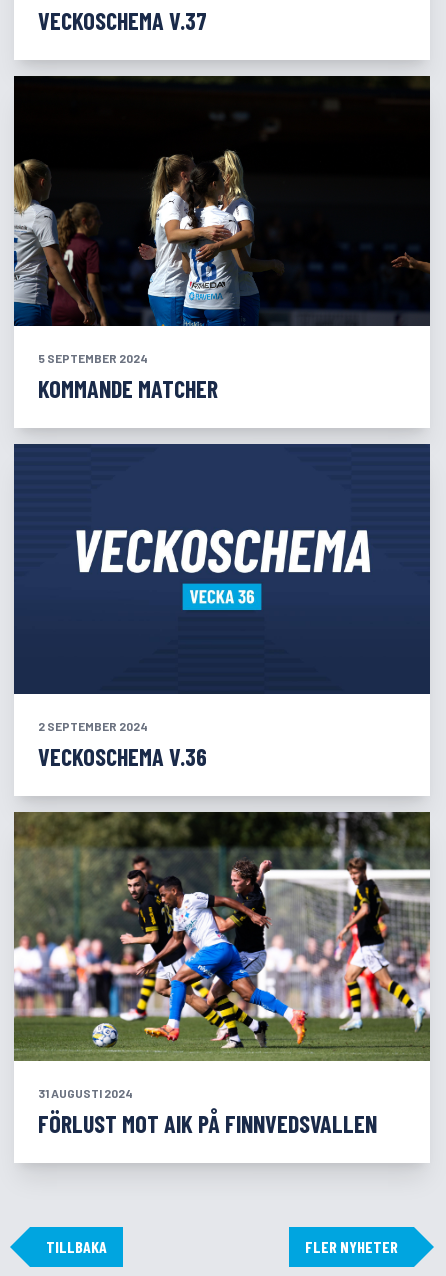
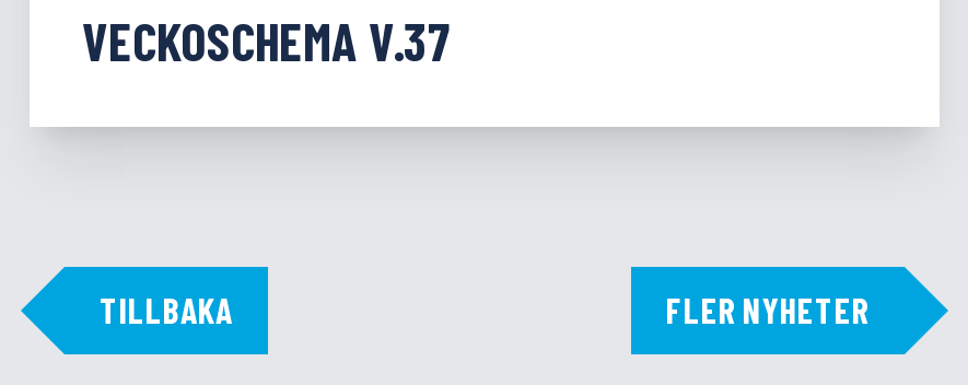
[13,75,431,403] [image] | 5 SEPTEMBER 2024 | KOMMANDE MATCHER -> none
[13,443,431,770] [image] | 2 SEPTEMBER 2024 | VECKOSCHEMA V.36 -> none
[13,811,431,1138] [image] | 31 AUGUSTI 2024 | FÖRLUST MOT AIK PÅ FINNVEDSVALLEN -> none

